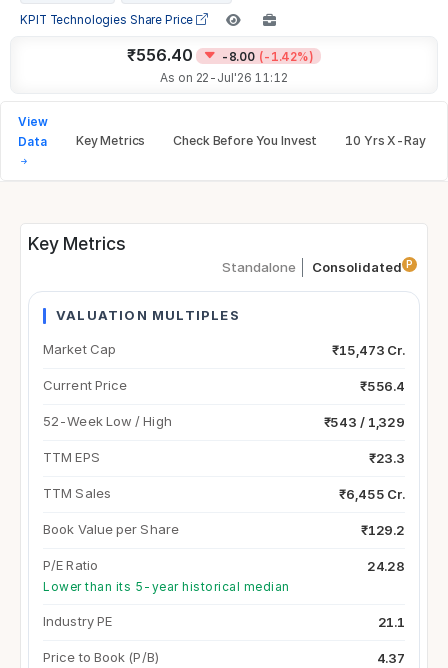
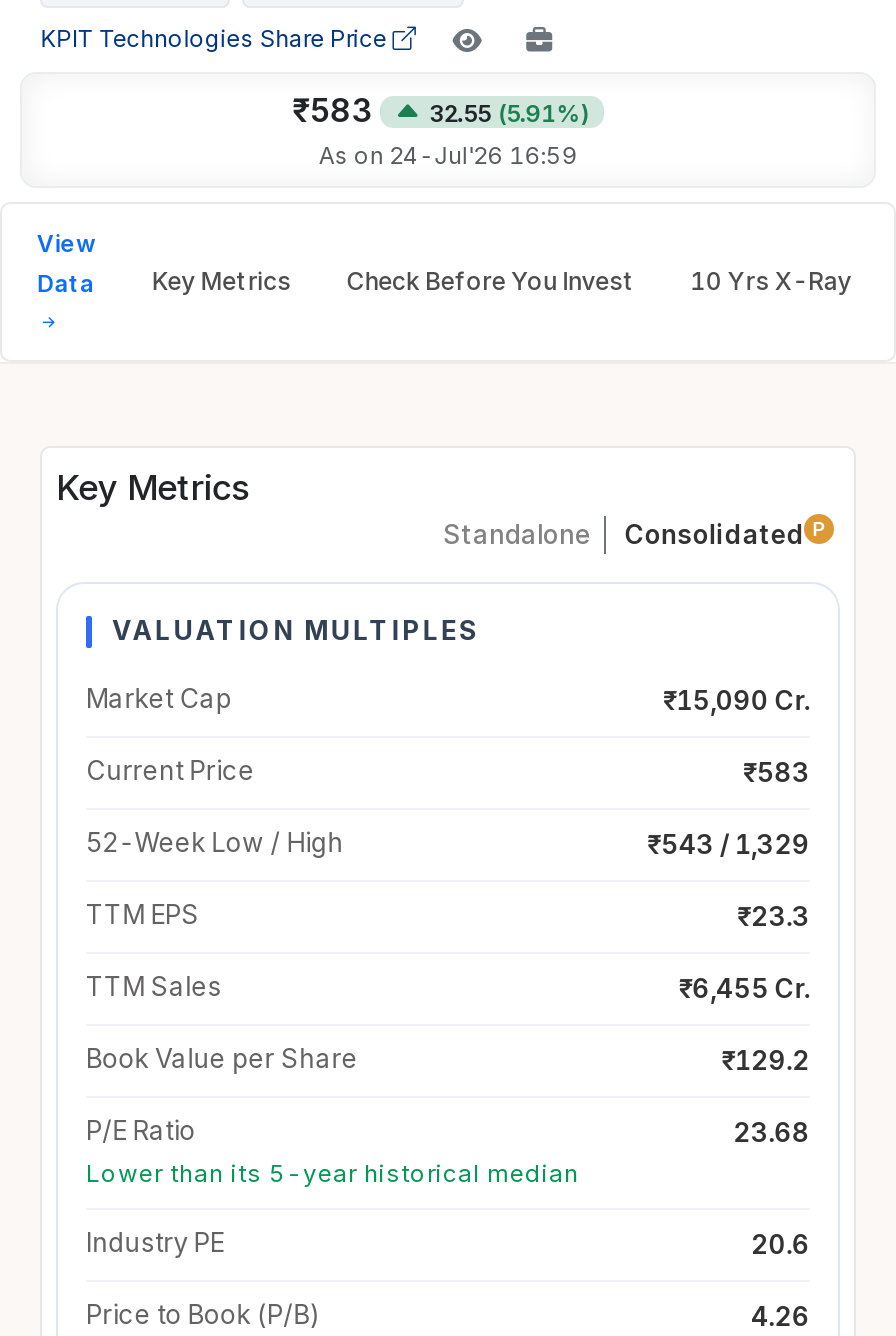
[127,44,196,64] ₹556.40 -> [292,89,381,129] ₹583
[221,49,314,63] -8.00 (-1.42%) -> [430,99,590,127] 32.55 (5.91%)
[160,71,288,85] As on 22-Jul'26 11:12 -> [319,142,577,170] As on 24-Jul'26 16:59
[332,342,405,358] ₹15,473 Cr. -> [663,684,810,716] ₹15,090 Cr.
[360,378,405,394] ₹556.4 -> [743,756,810,788] ₹583
[367,558,405,574] 24.28 -> [733,1116,810,1148] 23.68
[377,614,405,630] 21.1 -> [751,1228,810,1260] 20.6
[376,650,405,666] 4.37 -> [751,1300,810,1332] 4.26

